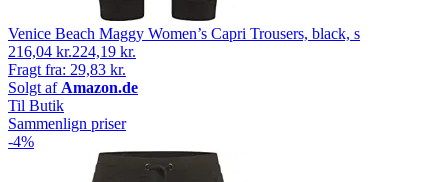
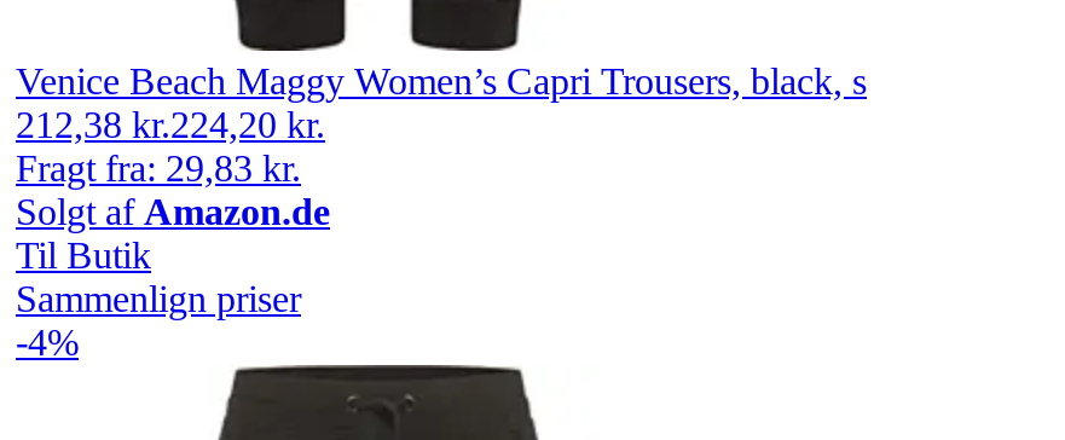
[8,43,136,60] 216,04 kr.224,19 kr. -> [16,104,325,145] 212,38 kr.224,20 kr.

